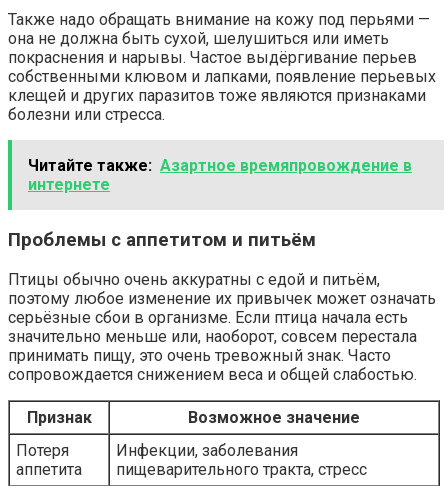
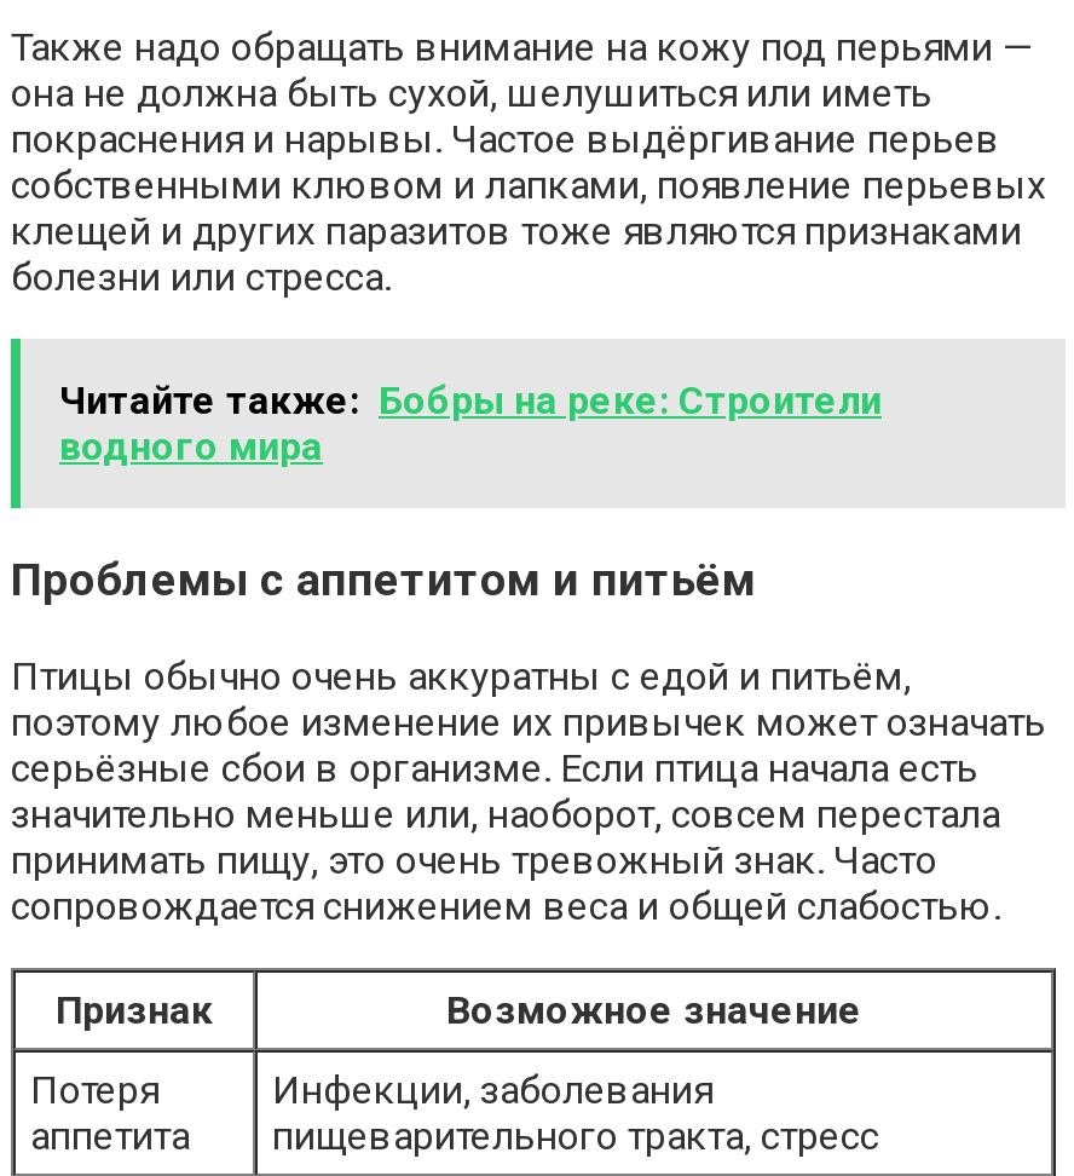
[28,156,412,194] Читайте также: Азартное времяпровождение в | интернете -> [59,378,882,470] Читайте также: Бобры на реке: Строители | водного мира

